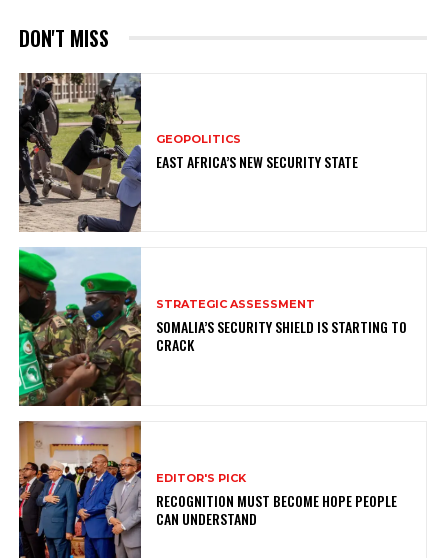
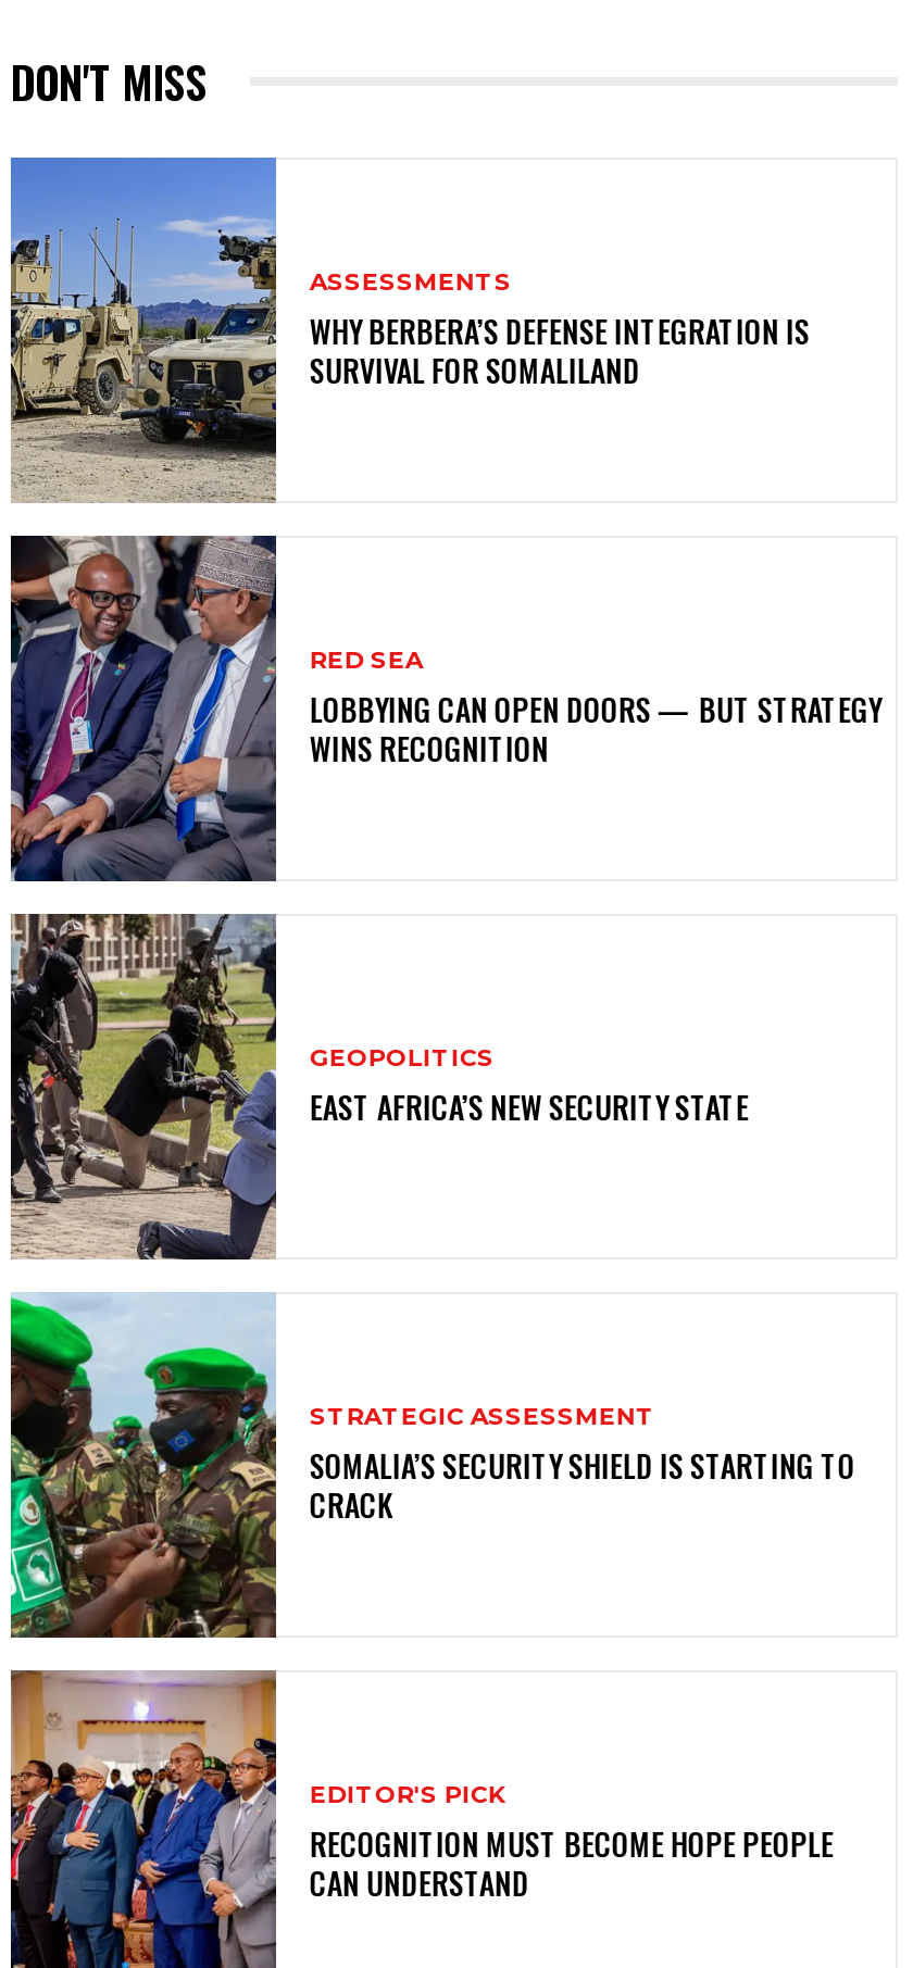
none -> [9,155,810,501] [image] | ASSESSMENTS | WHY BERBERA’S DEFENSE INTEGRATION IS | SURVIVAL FOR SOMALILAND
none -> [9,534,881,883] [image] | RED SEA | LOBBYING CAN OPEN DOORS — BUT STRATEGY | WINS RECOGNITION

